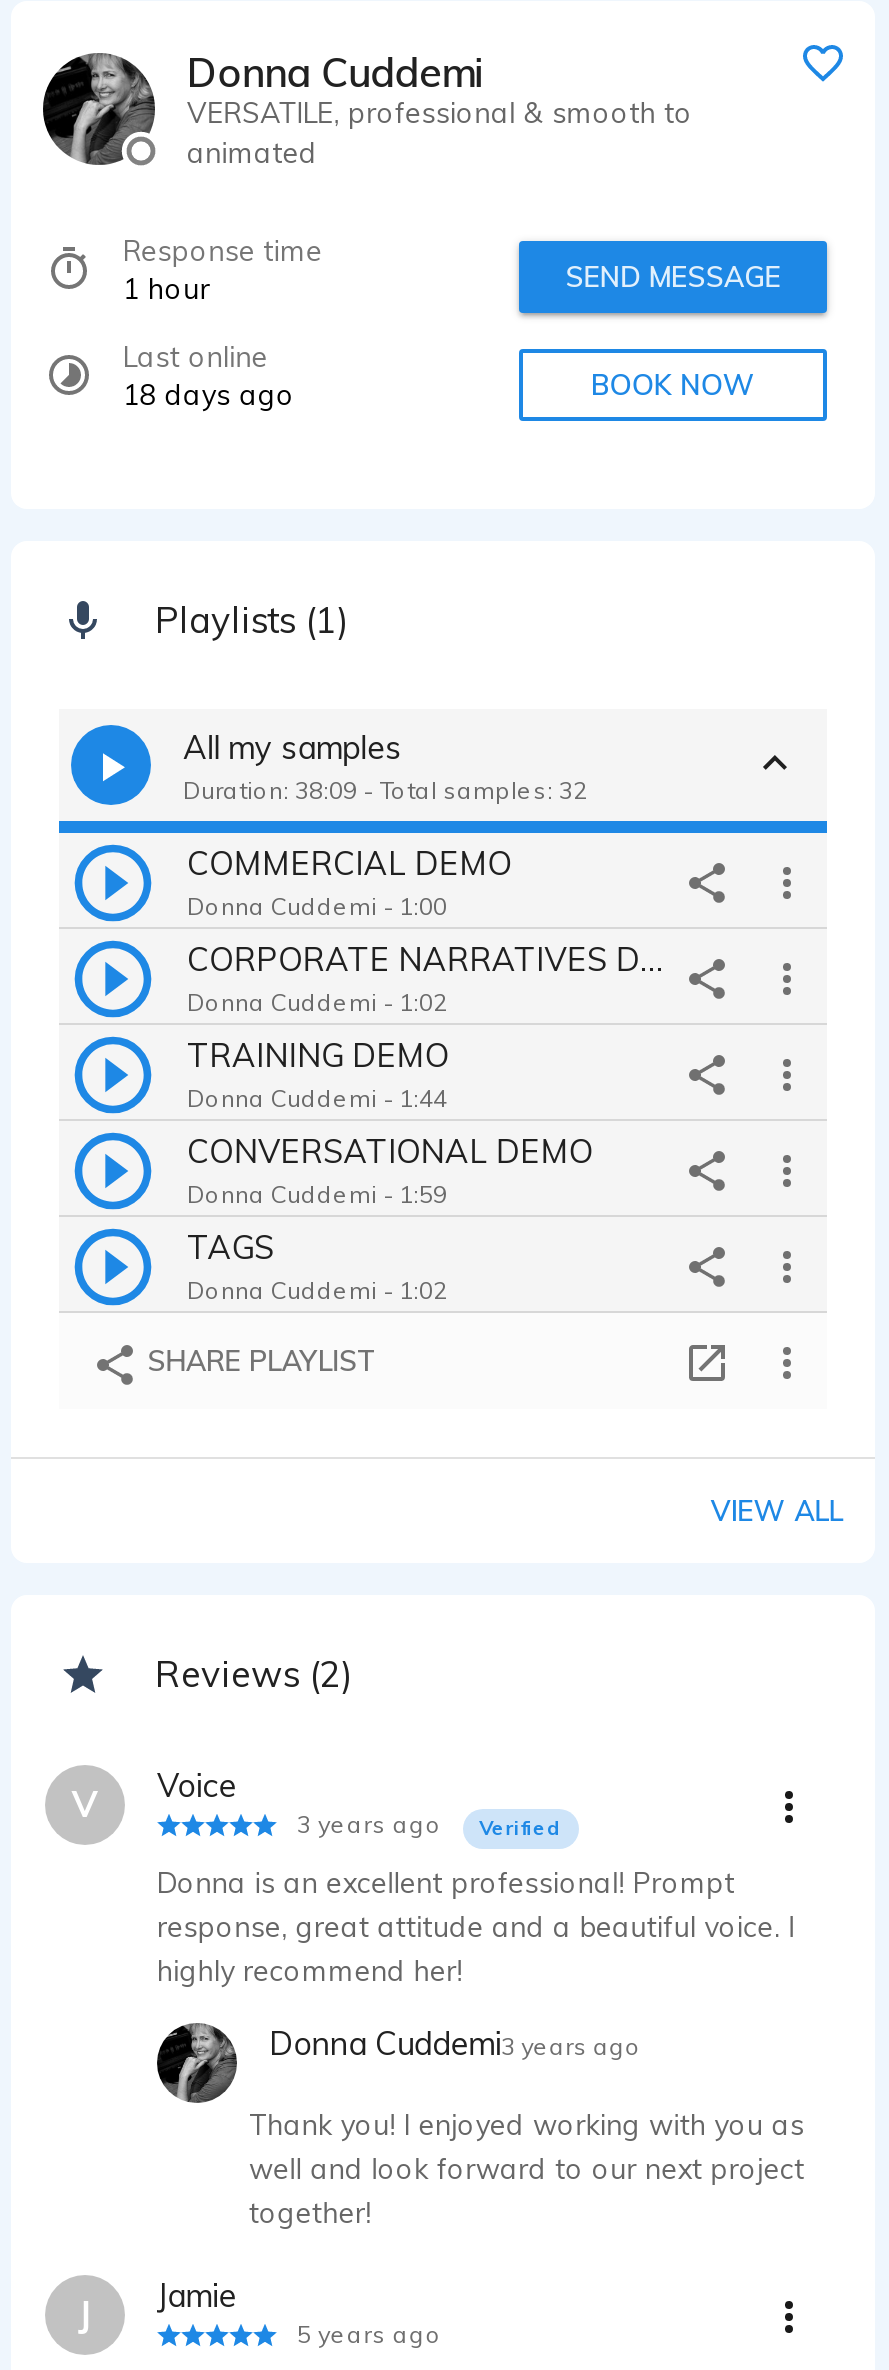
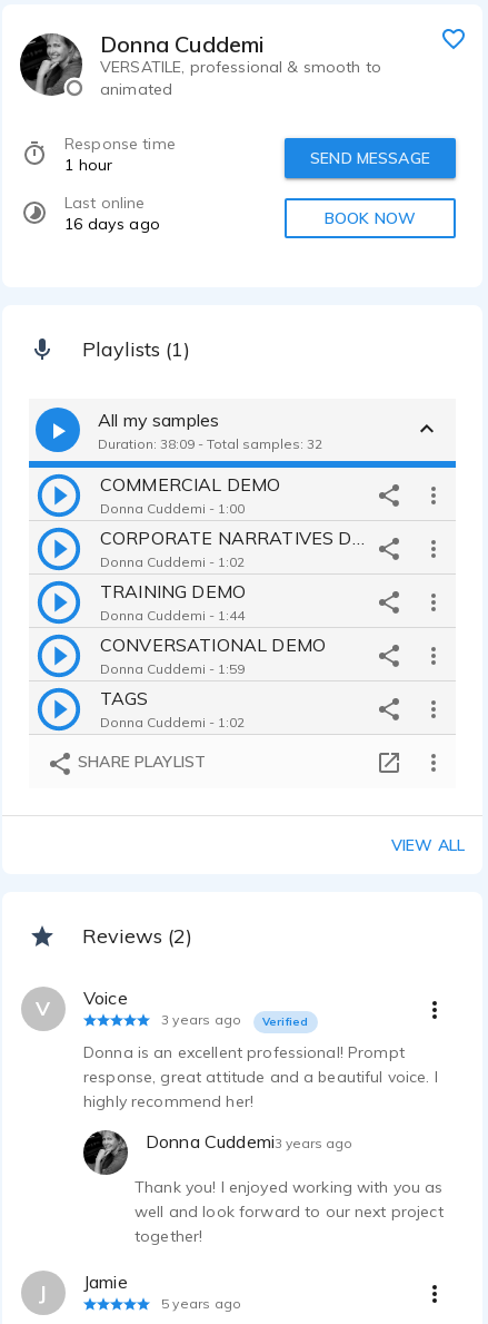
[123,377,295,413] 18 days ago -> [64,214,160,234] 16 days ago

